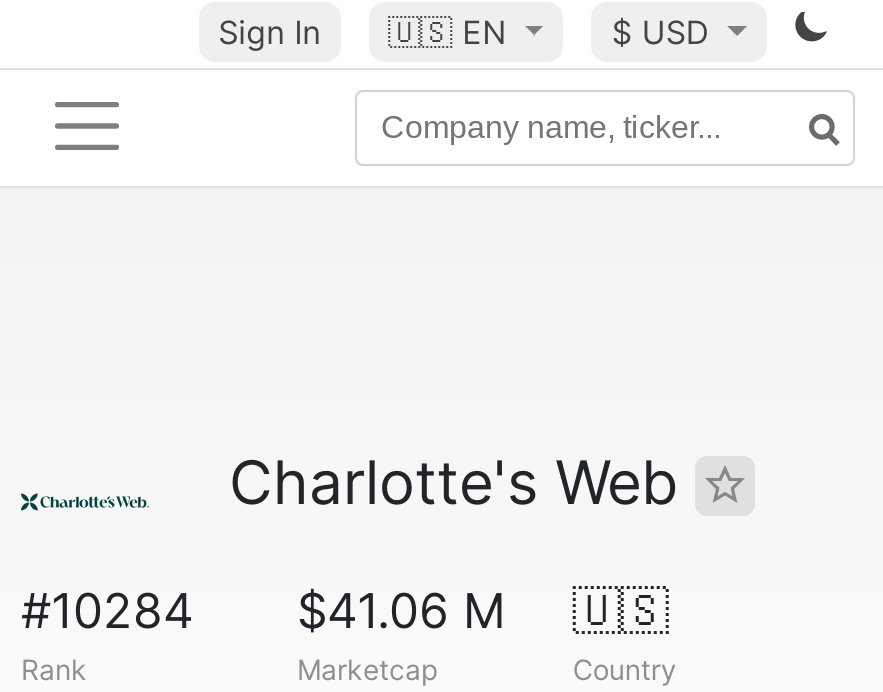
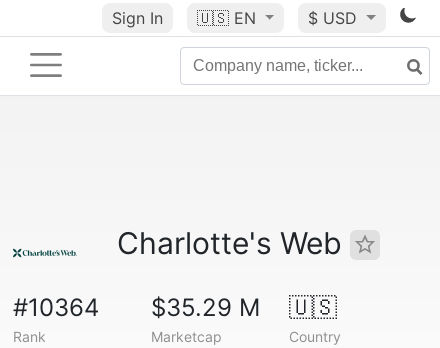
[21,582,193,640] #10284 -> [13,293,99,322] #10364
[297,582,505,640] $41.06 M -> [151,293,260,322] $35.29 M

